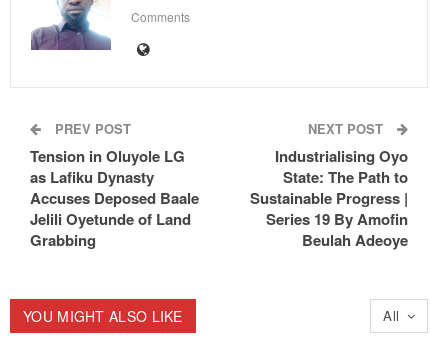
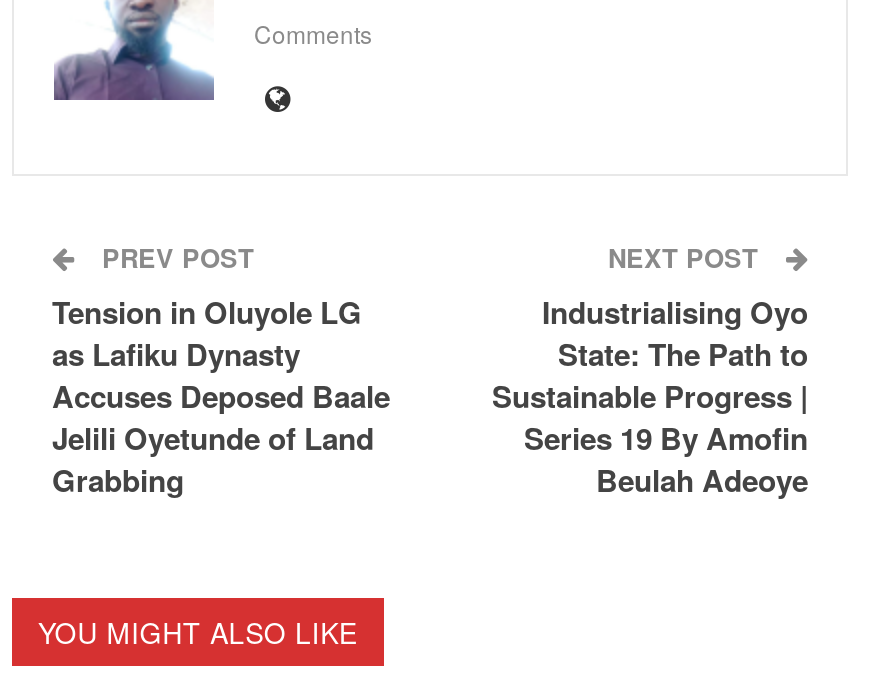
[383,306,404,325] All -> none

